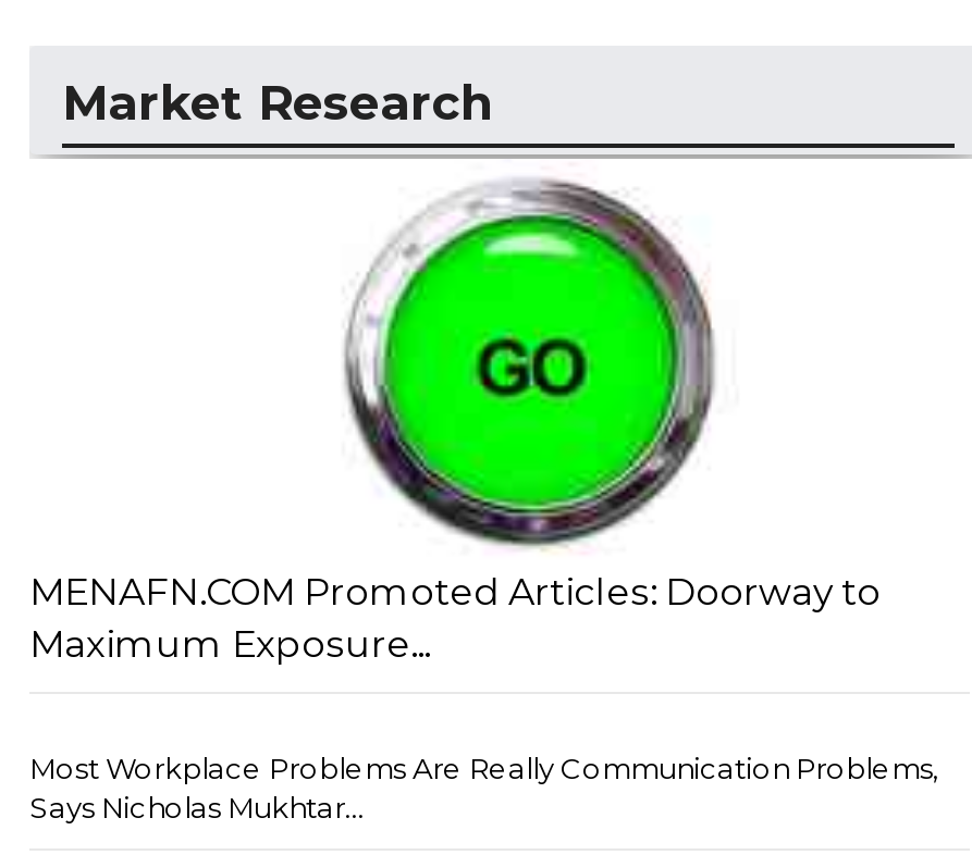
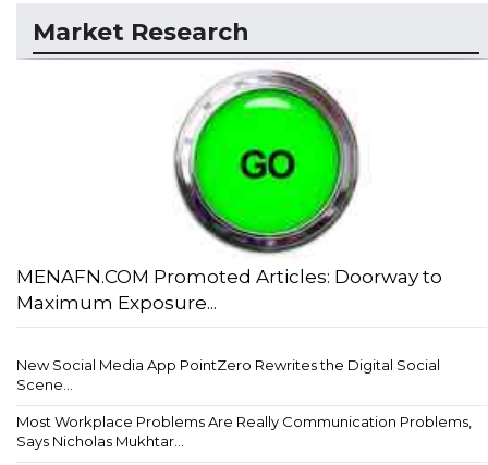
none -> [16,356,440,393] New Social Media App PointZero Rewrites the Digital Social | Scene...

